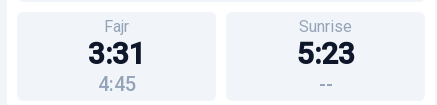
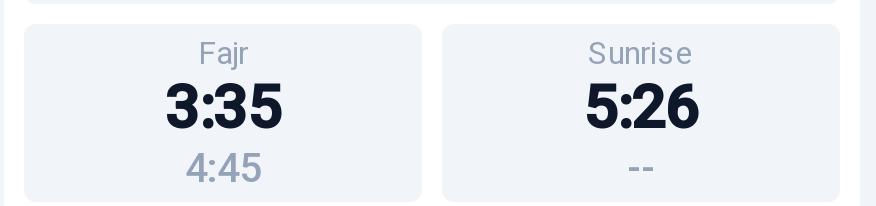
[87,36,145,71] 3:31 -> [165,72,281,142] 3:35
[296,36,354,71] 5:23 -> [583,72,699,142] 5:26

